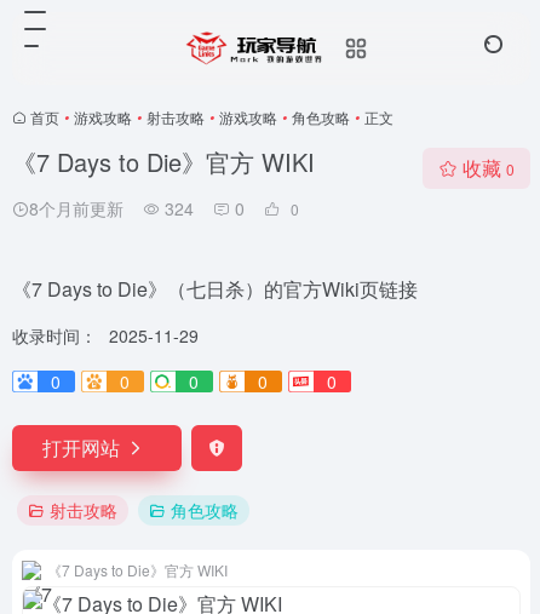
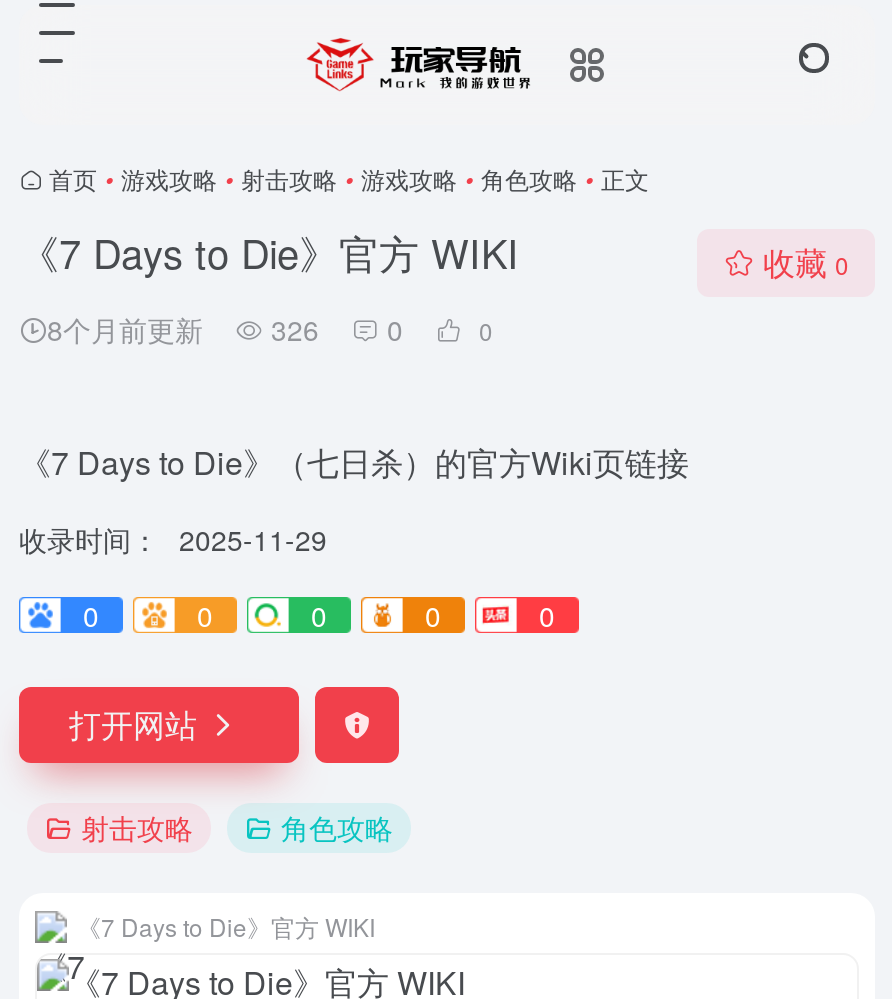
[29,196,245,220] 8个月前更新 324 0 -> [47,309,403,349] 8个月前更新 326 0

